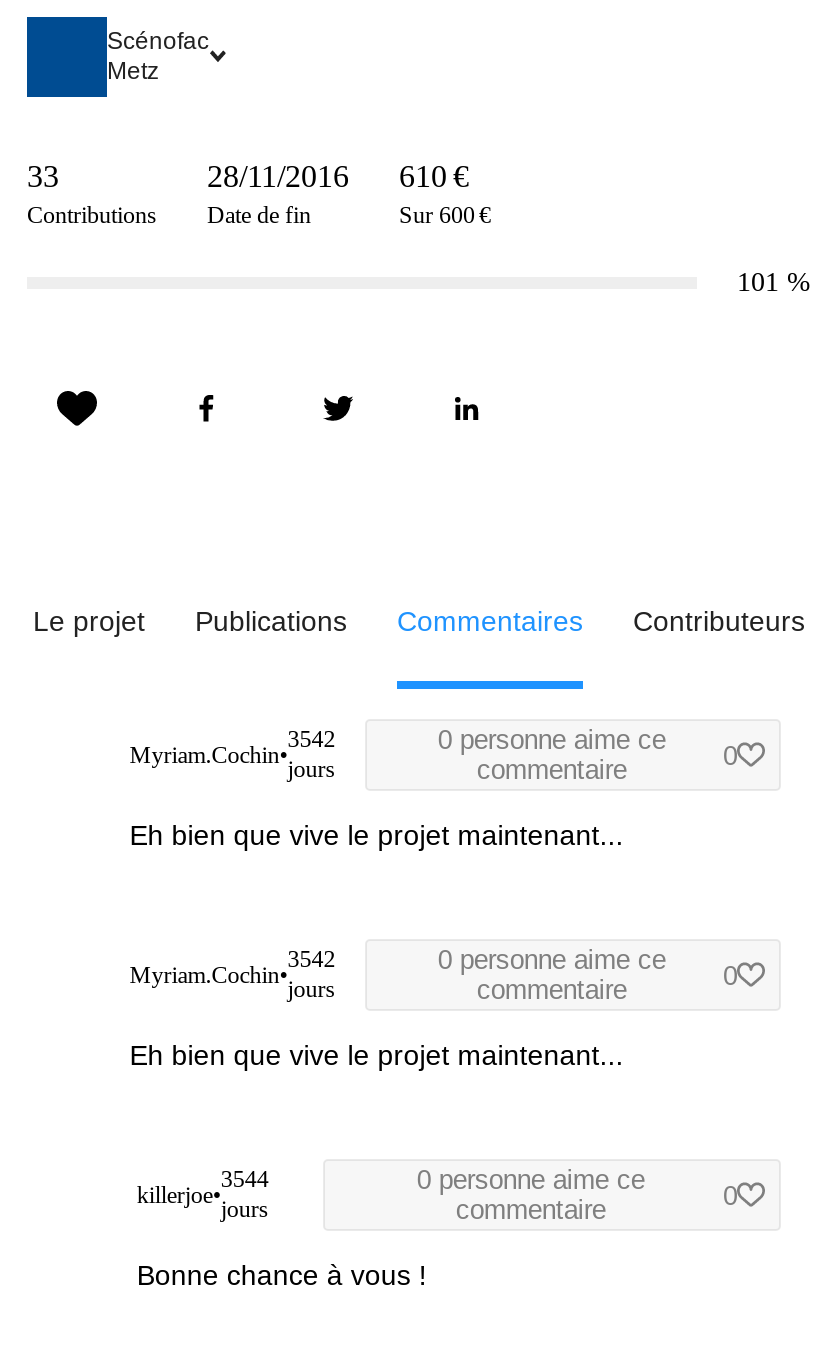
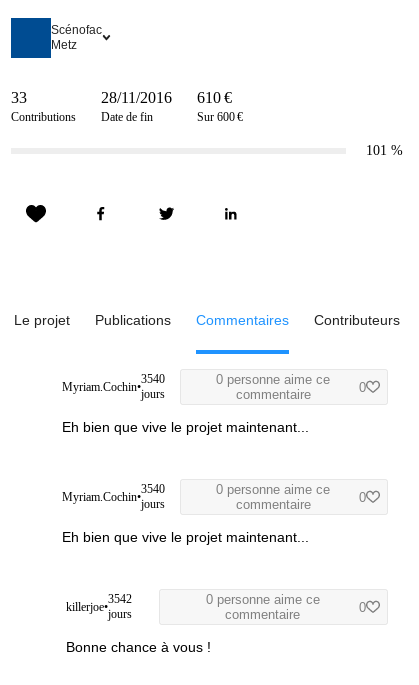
[287,725,335,753] 3542 -> [141,372,165,386] 3540
[287,945,335,973] 3542 -> [141,482,165,496] 3540
[221,1165,269,1193] 3544 -> [108,592,132,606] 3542

